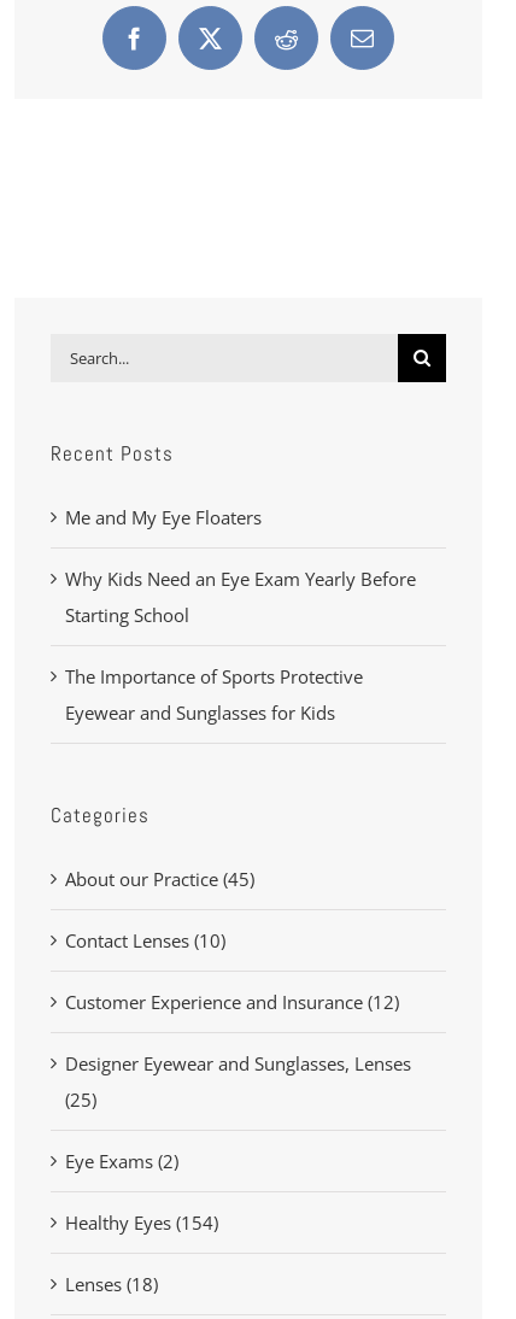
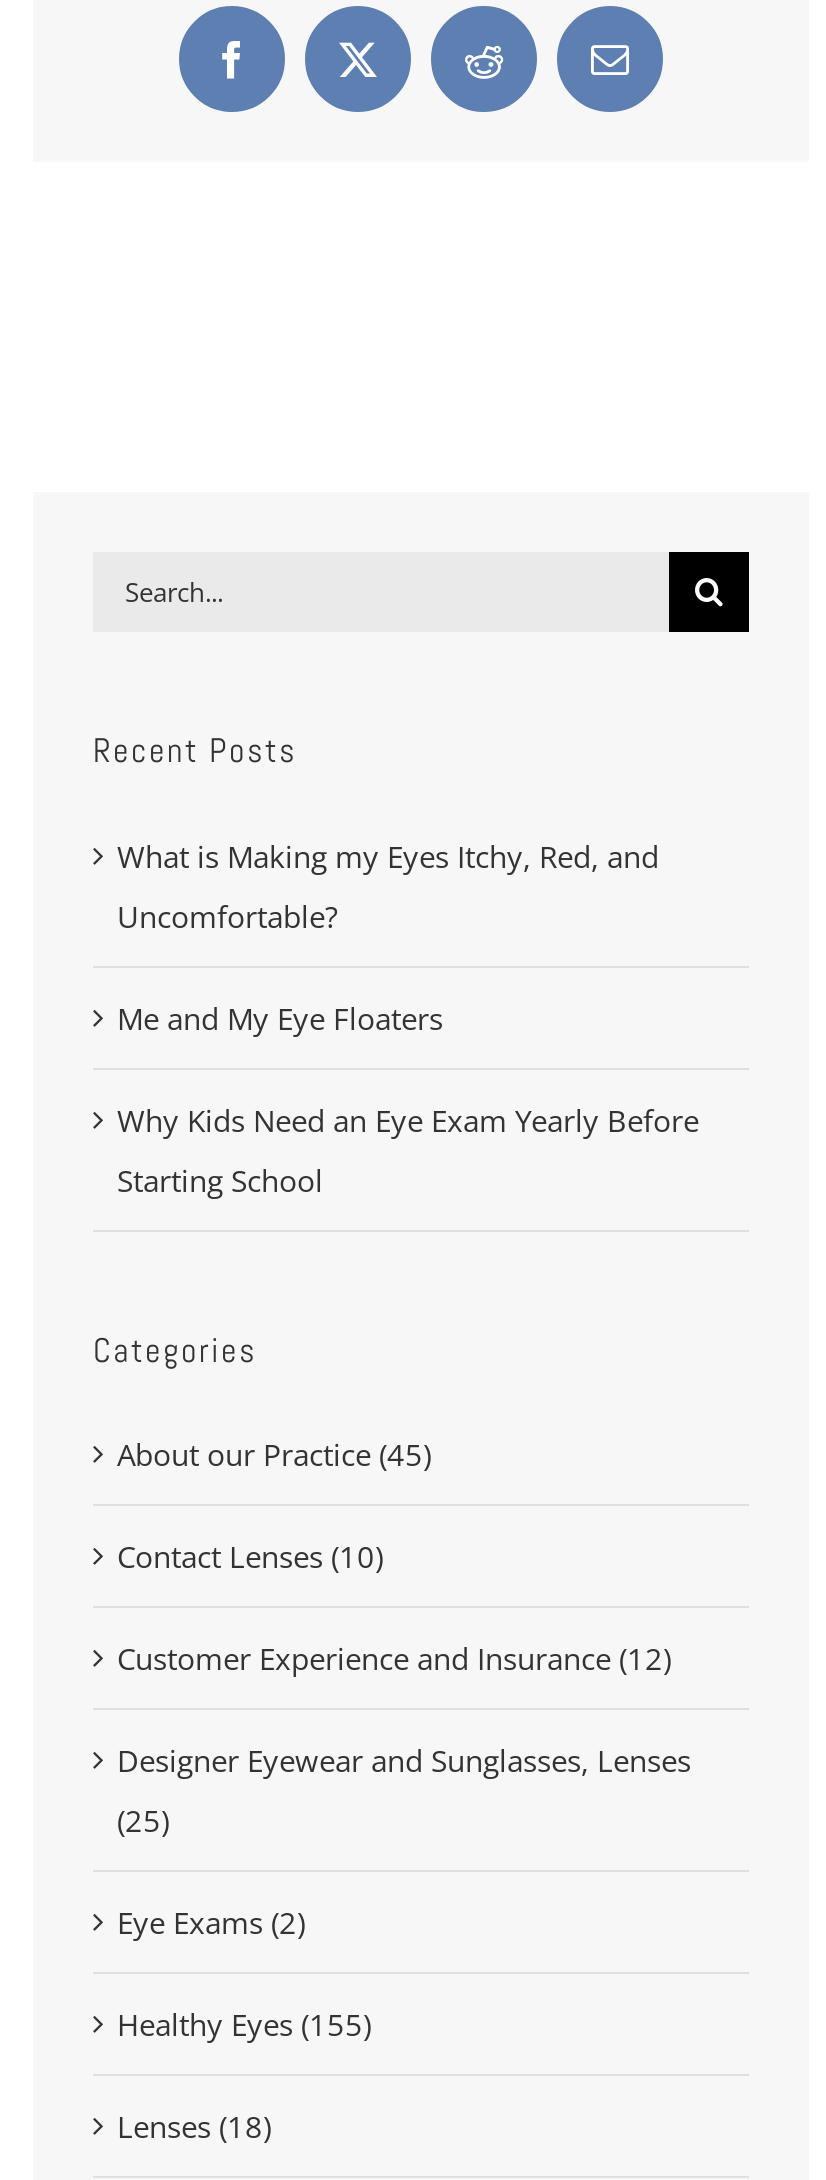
none -> [117,835,659,935] What is Making my Eyes Itchy, Red, and | Uncomfortable?
moved [65,505,416,627] -> [117,997,699,1199]: Me and My Eye Floaters | Why Kids Need an Eye Exam Yearly Before | Starting School
[65,664,363,725] The Importance of Sports Protective | Eyewear and Sunglasses for Kids -> none
[65,1210,218,1234] Healthy Eyes (154) -> [117,2004,371,2044] Healthy Eyes (155)

